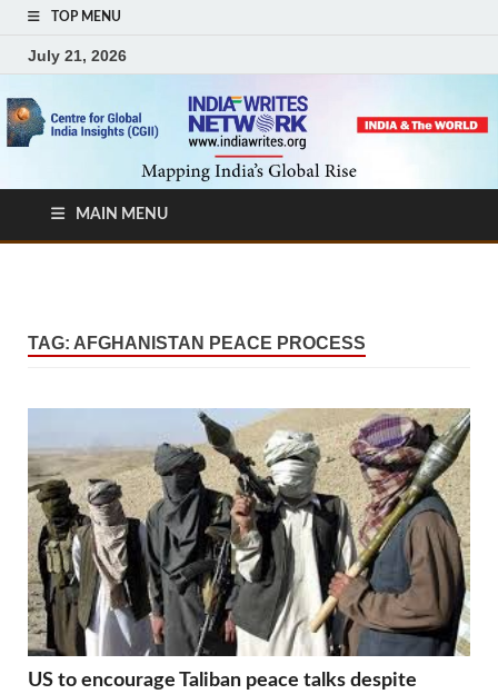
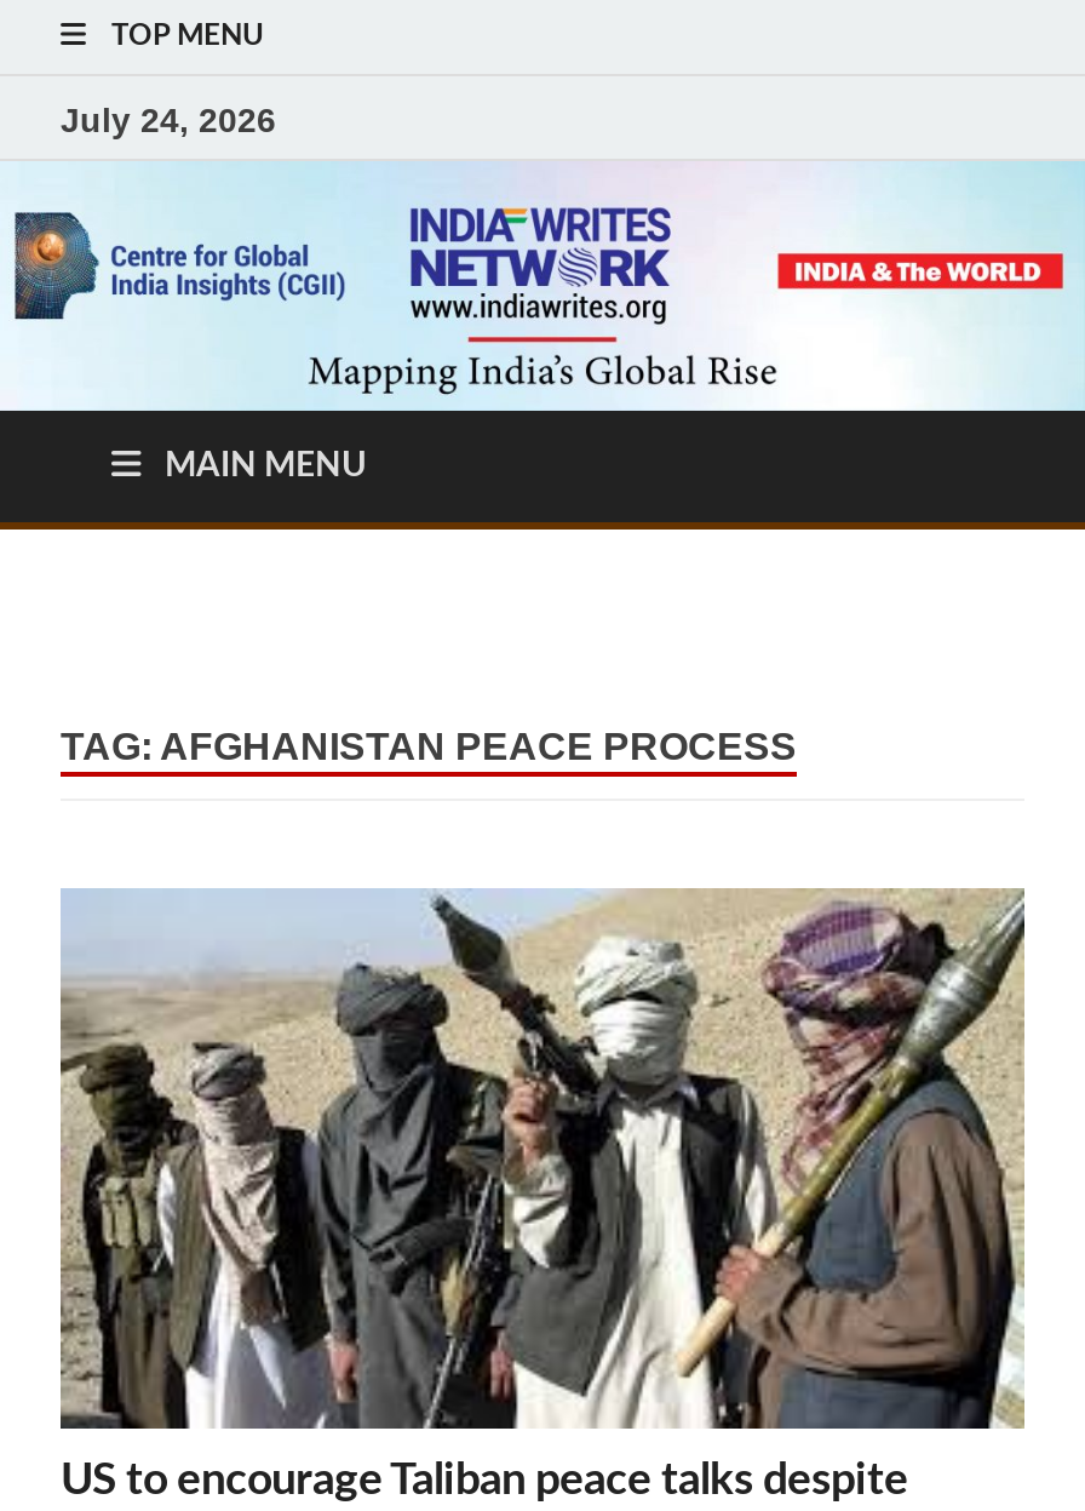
[28,46,127,64] July 21, 2026 -> [61,99,276,138] July 24, 2026

